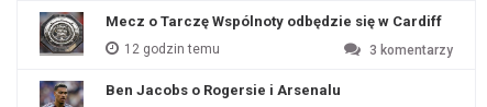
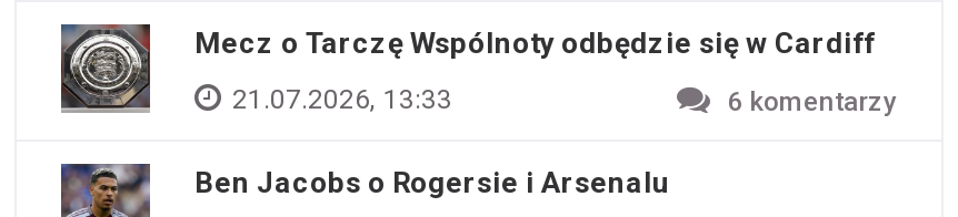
[121,41,453,58] 12 godzin temu | 3 komentarzy -> [226,84,897,117] 21.07.2026, 13:33 | 6 komentarzy

